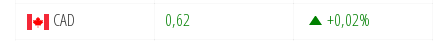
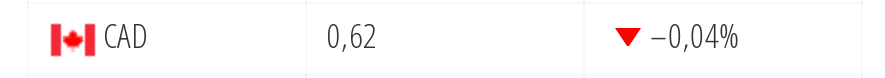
[327,8,370,31] +0,02% -> [651,13,741,59] –0,04%

